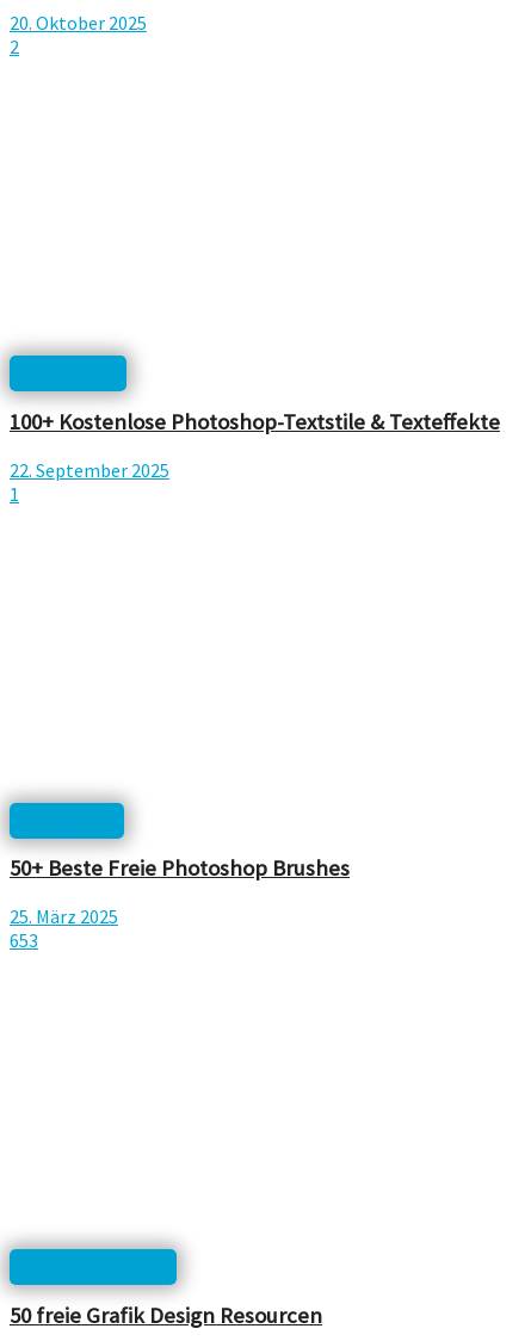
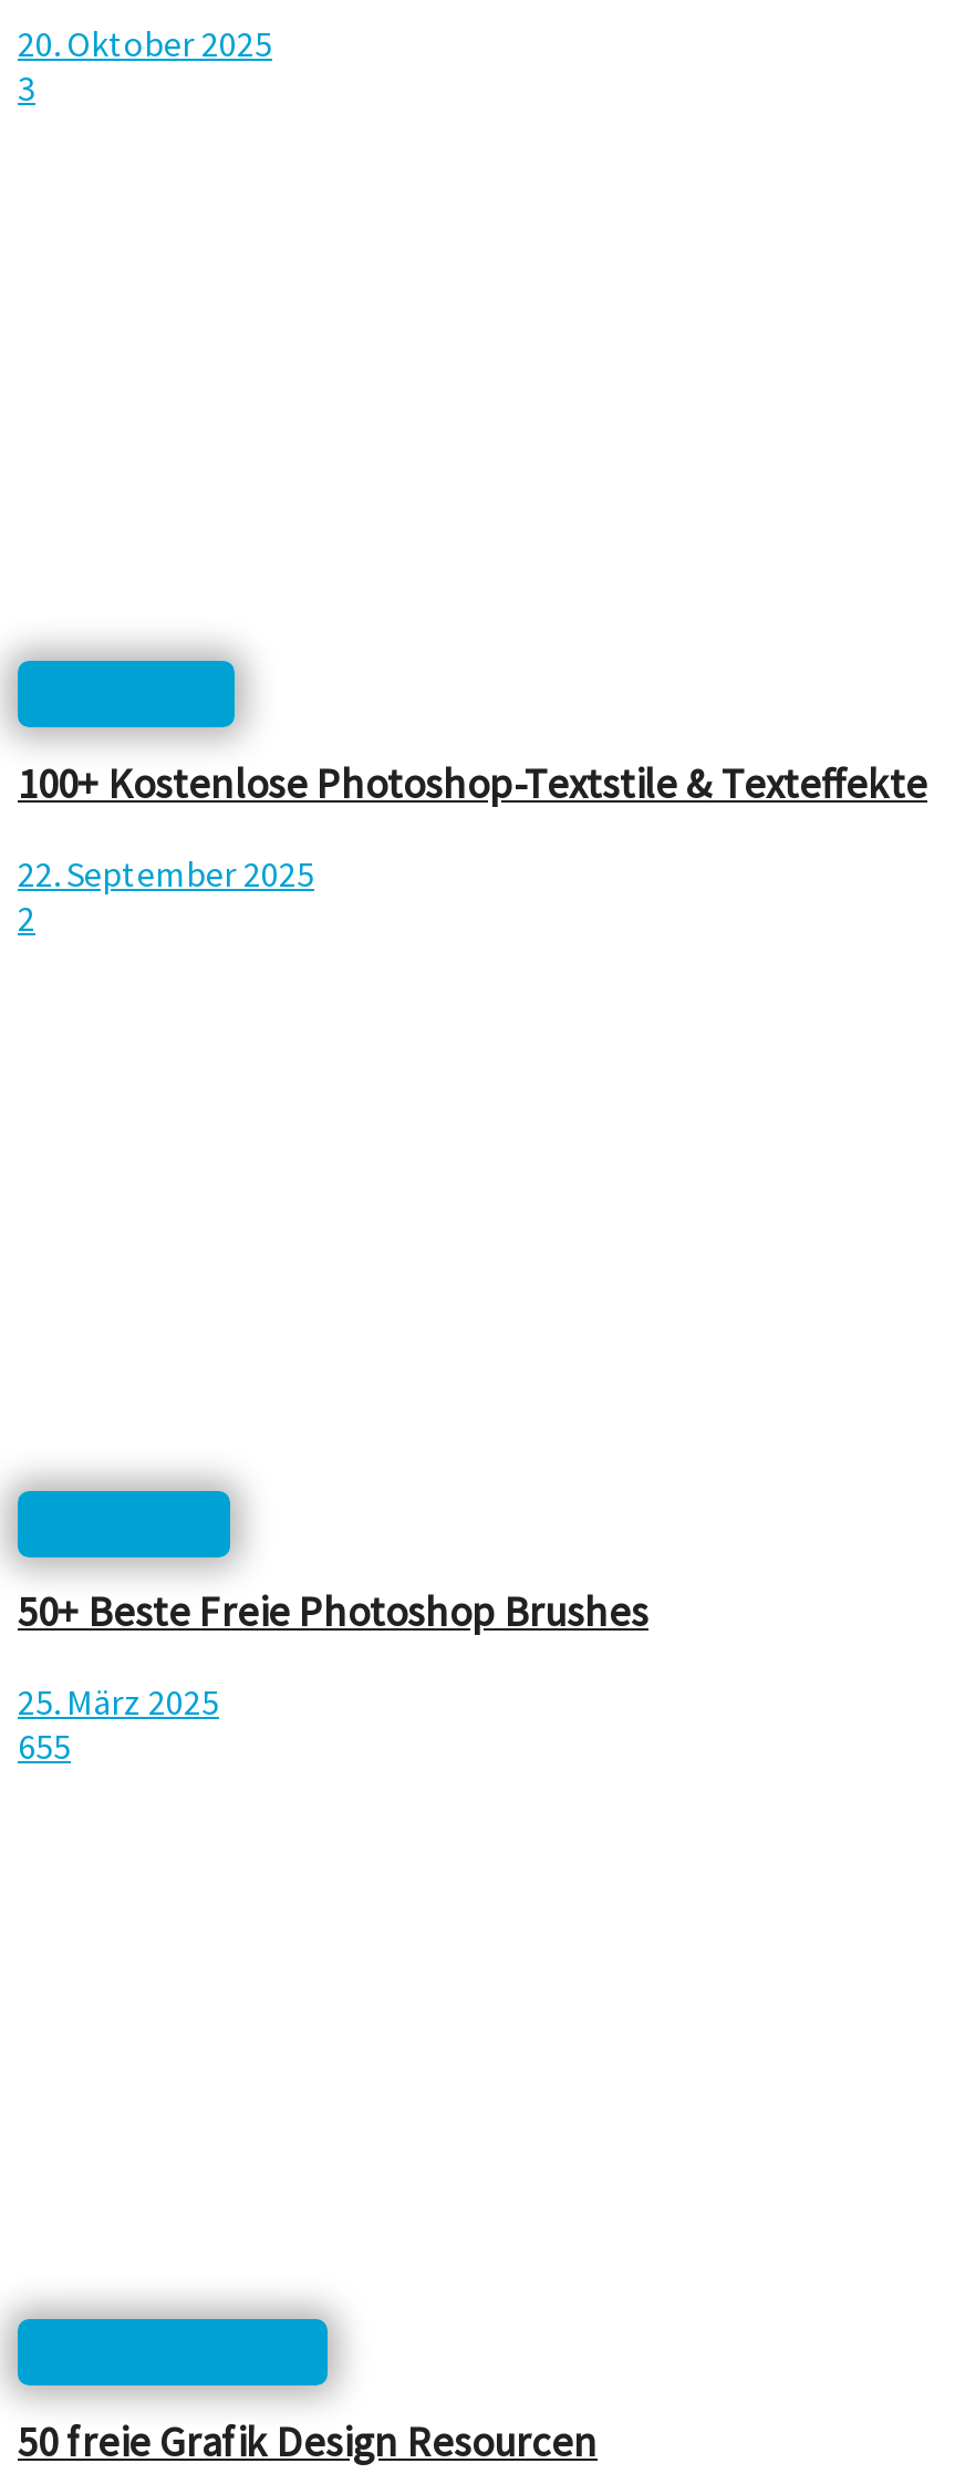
[10,35,19,59] 2 -> [18,66,35,110] 3
[10,482,19,505] 1 -> [18,895,35,939] 2
[10,928,38,952] 653 -> [18,1724,71,1768] 655

